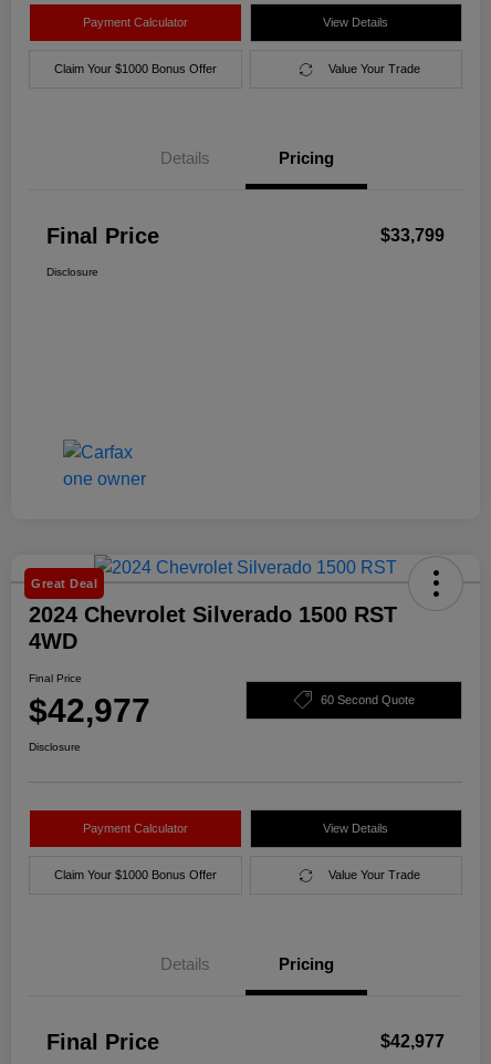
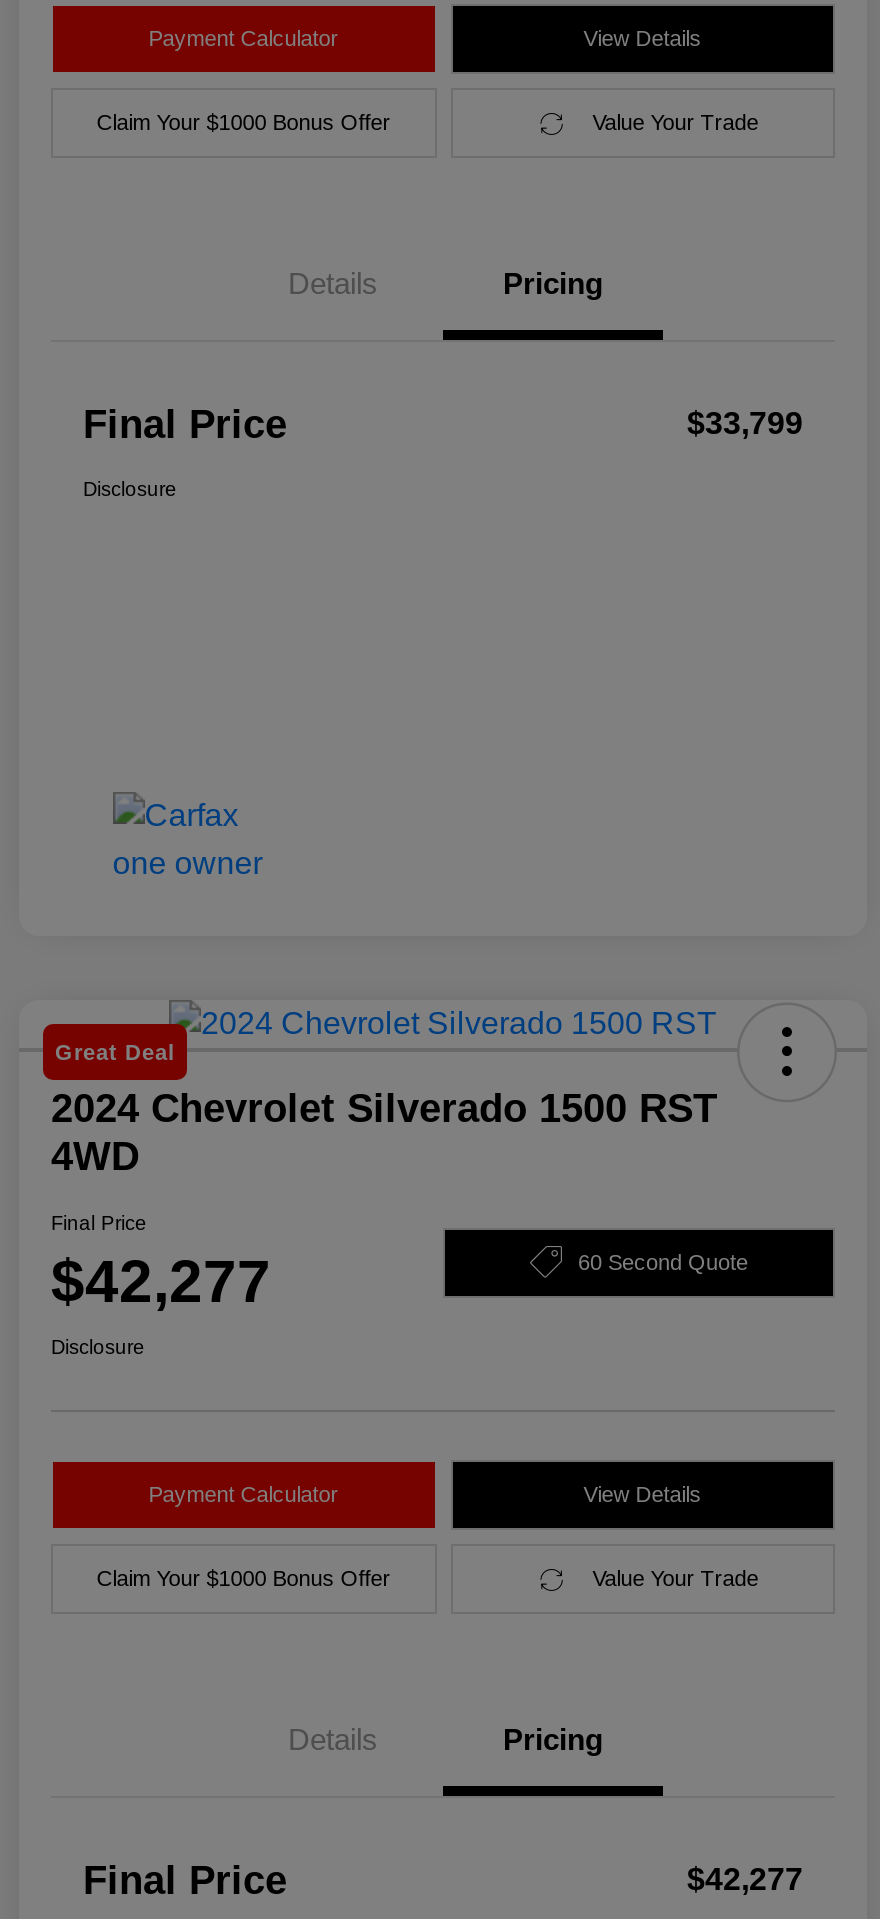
[29,692,150,729] $42,977 -> [51,1248,271,1314] $42,277
[380,1032,445,1051] $42,977 -> [687,1862,803,1896] $42,277

